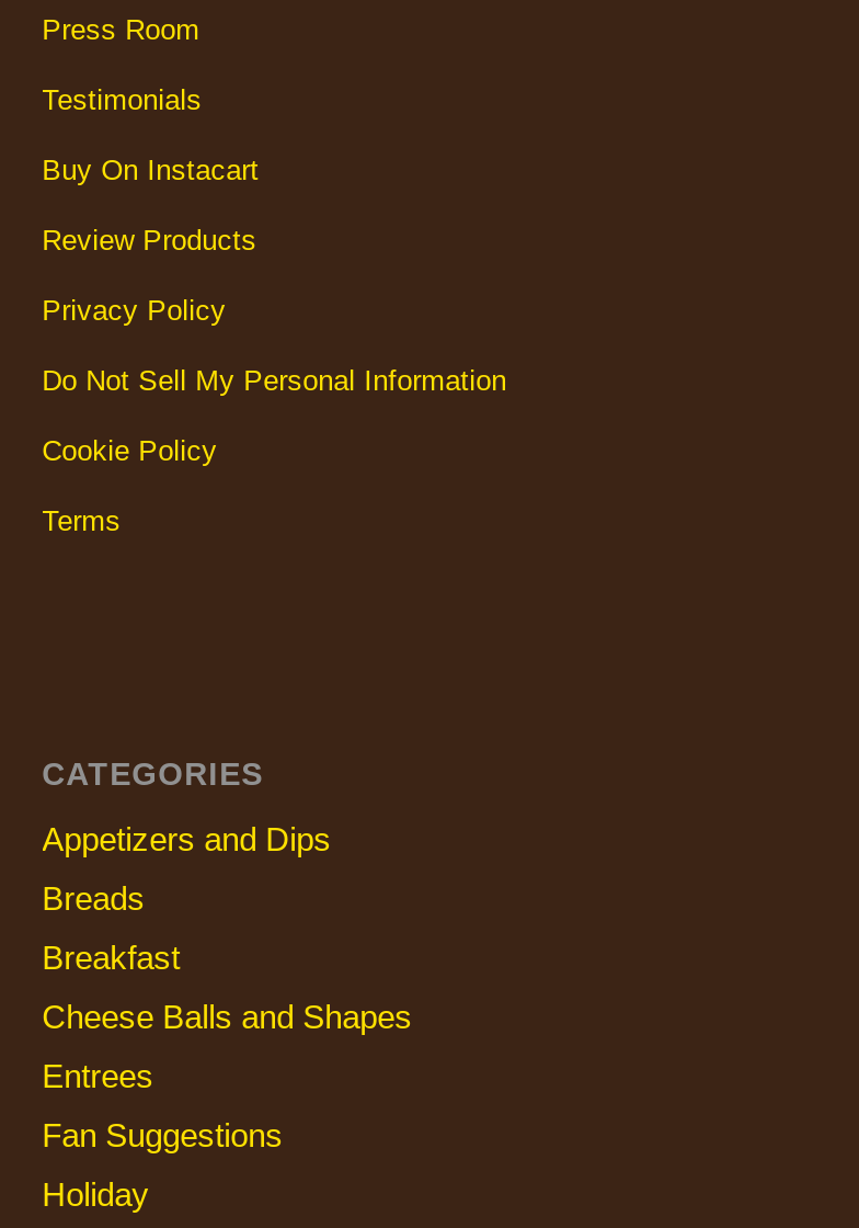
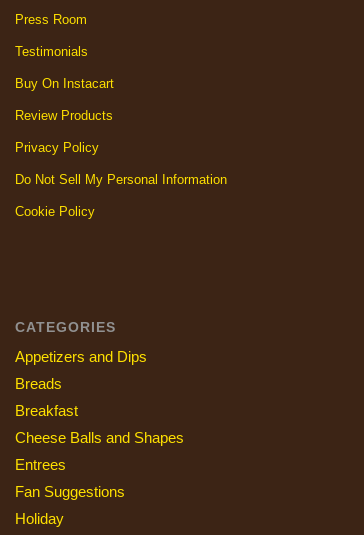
[42,505,121,538] Terms -> none

